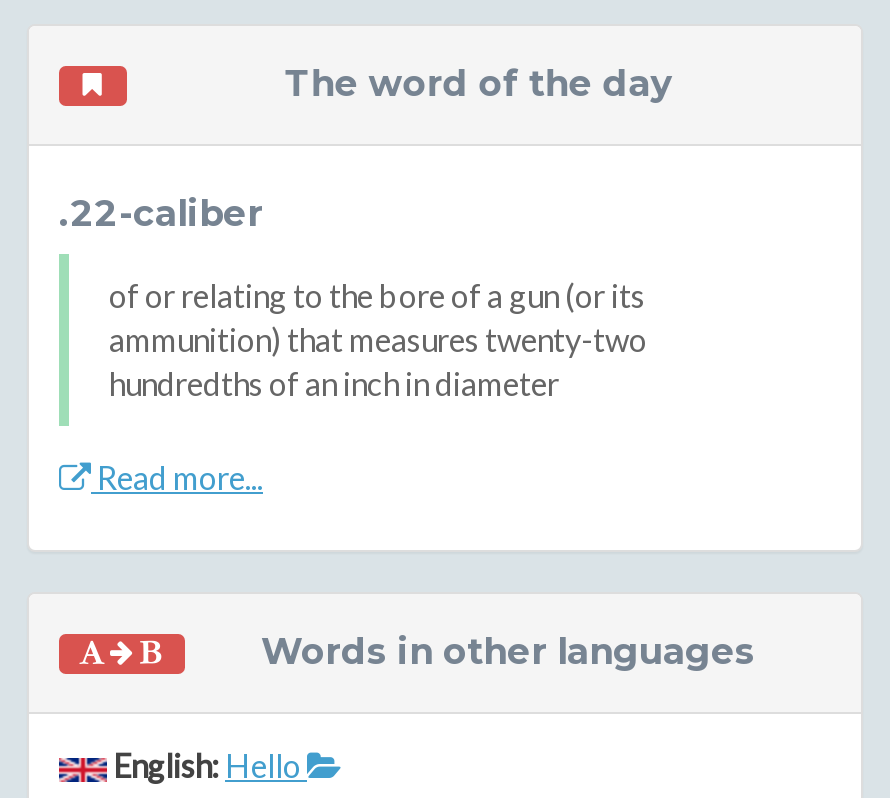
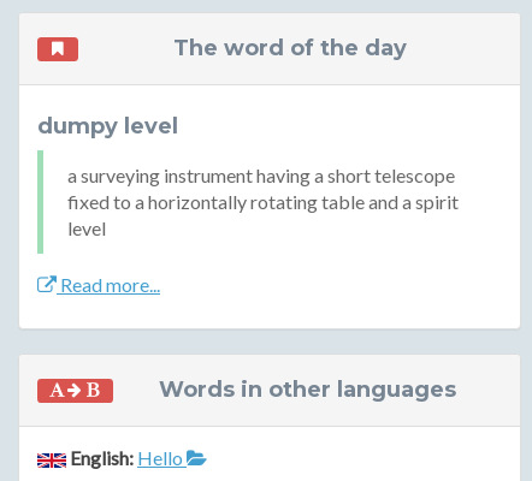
[59,193,263,237] .22-caliber -> [37,113,178,140] dumpy level
[109,277,647,403] of or relating to the bore of a gun (or its | ammunition) that measures twenty-two | hundredths of an inch in diameter -> [67,164,459,240] a surveying instrument having a short telescope | fixed to a horizontally rotating table and a spirit | level

